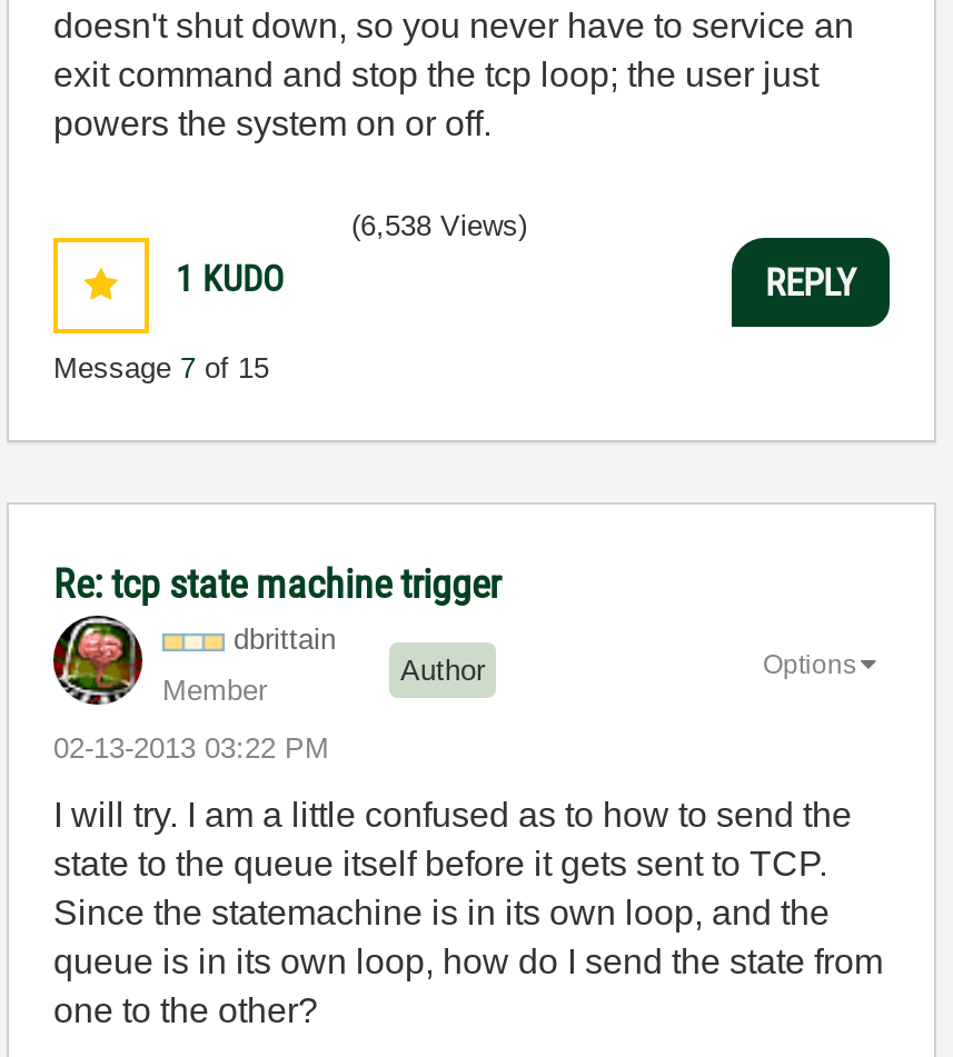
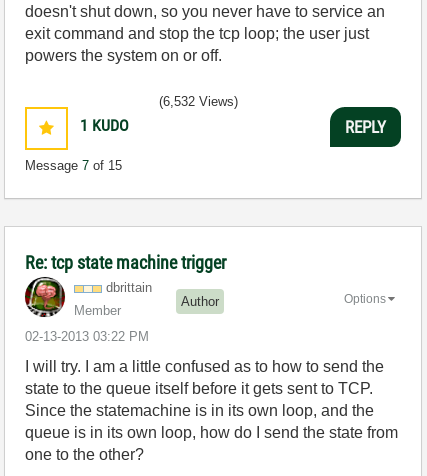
[351,209,527,242] (6,538 Views) -> [159,94,238,109] (6,532 Views)

